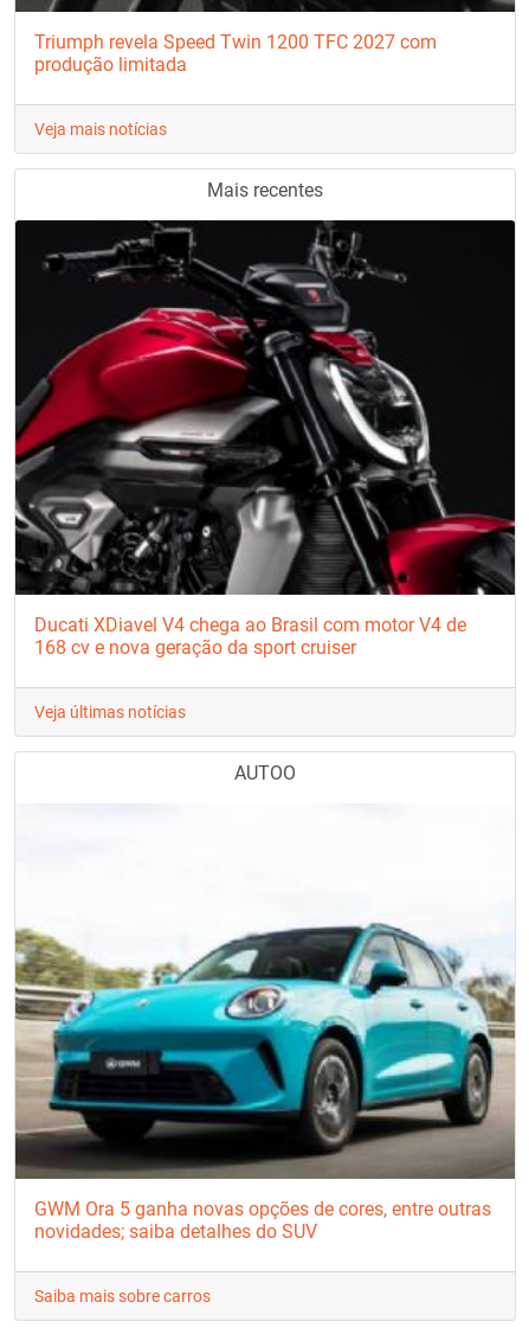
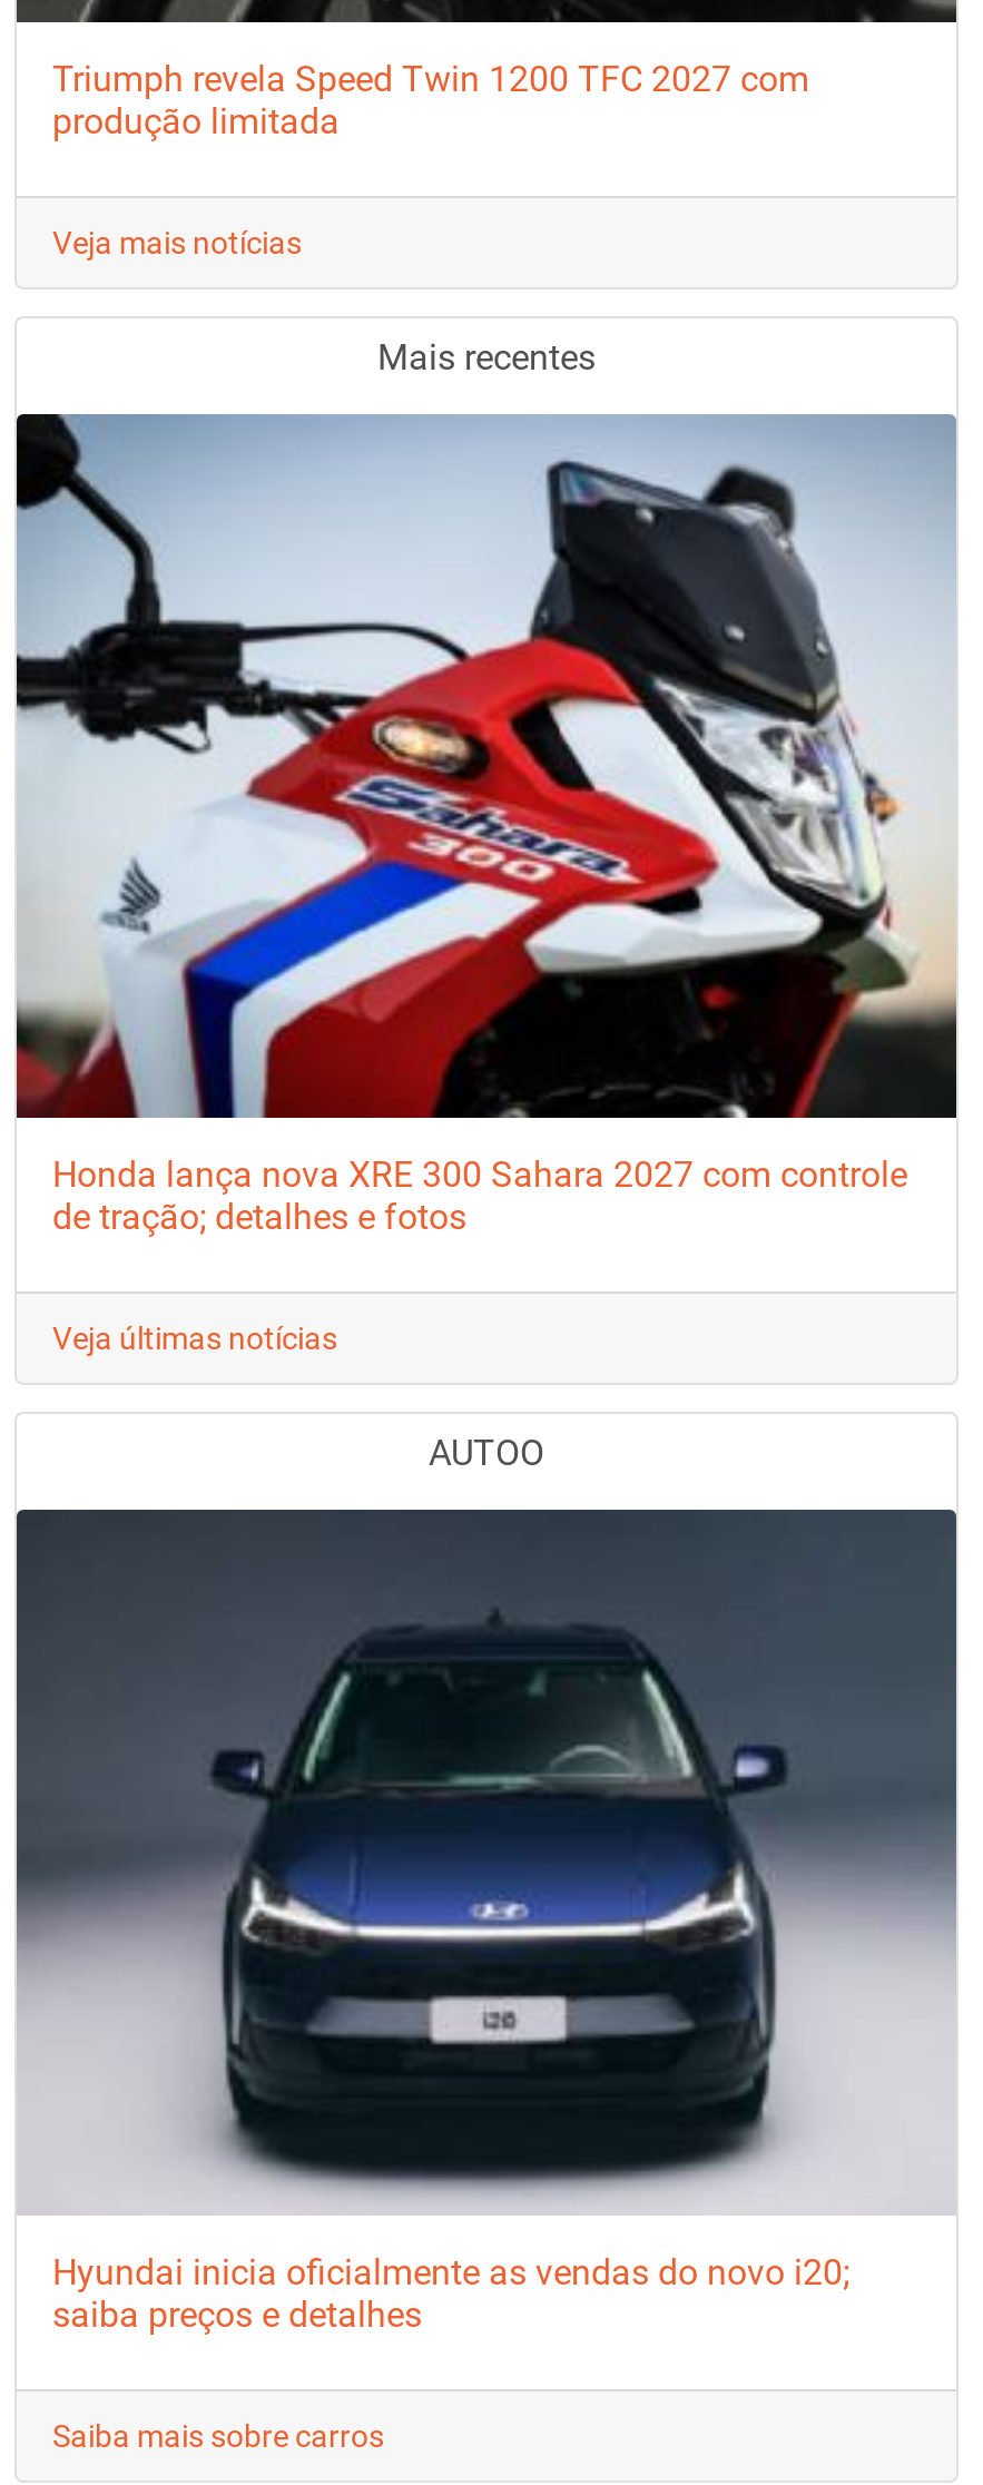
[14,219,516,659] [image] | Ducati XDiavel V4 chega ao Brasil com motor V4 de | 168 cv e nova geração da sport cruiser -> [14,414,956,1239] [image] | Honda lança nova XRE 300 Sahara 2027 com controle | de tração; detalhes e fotos
[14,803,515,1243] [image] | GWM Ora 5 ganha novas opções de cores, entre outras | novidades; saiba detalhes do SUV -> [14,1507,959,2336] [image] | Hyundai inicia oficialmente as vendas do novo i20; | saiba preços e detalhes

